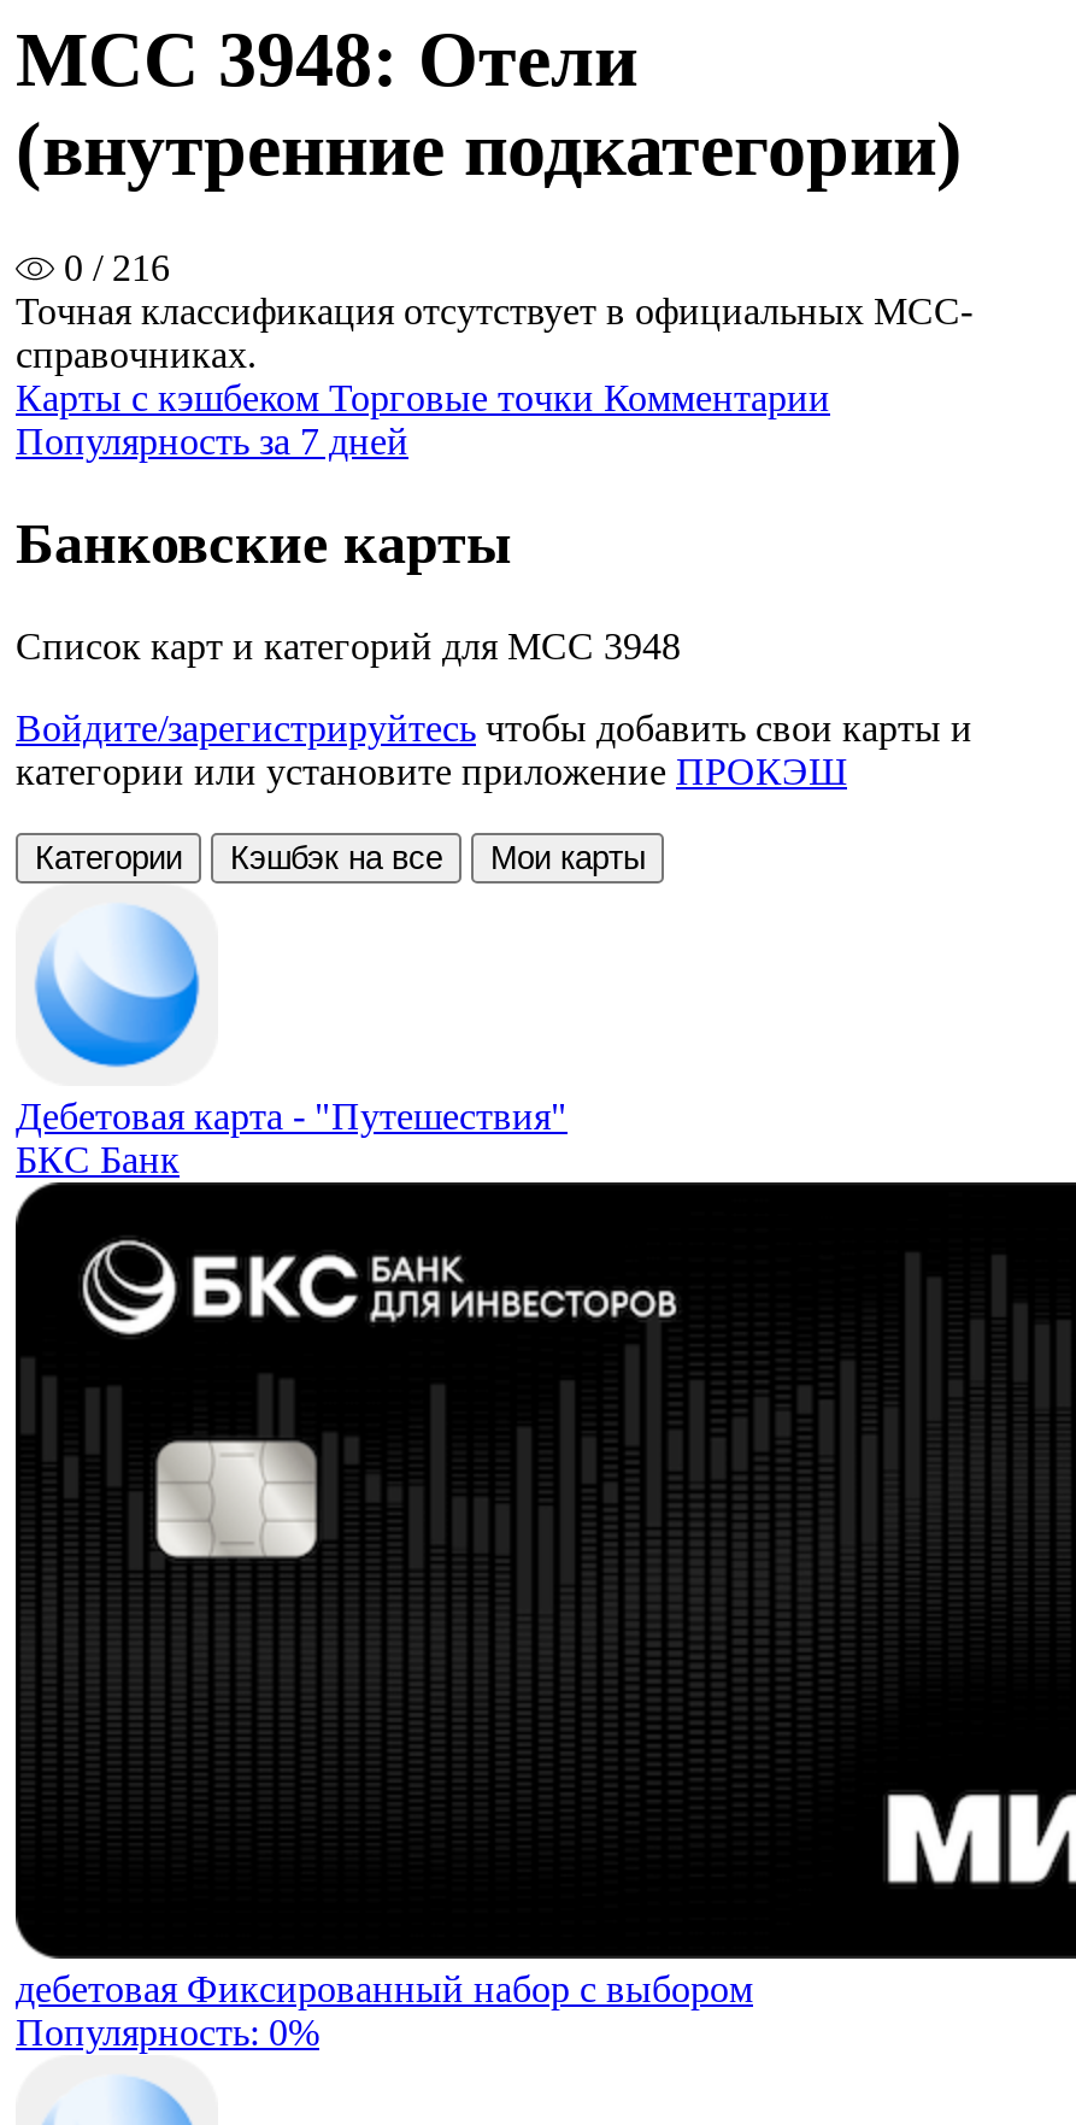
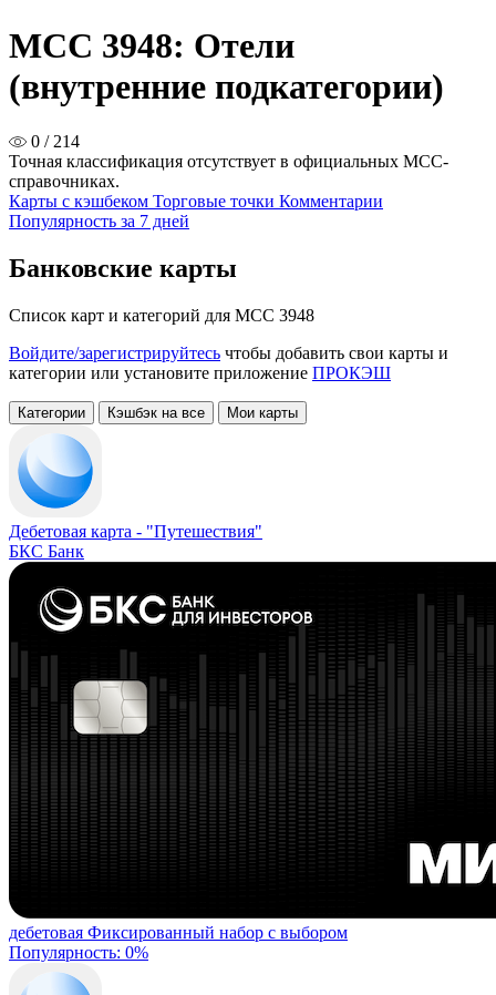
[64,247,170,288] 0 / 216 -> [31,132,80,151] 0 / 214

